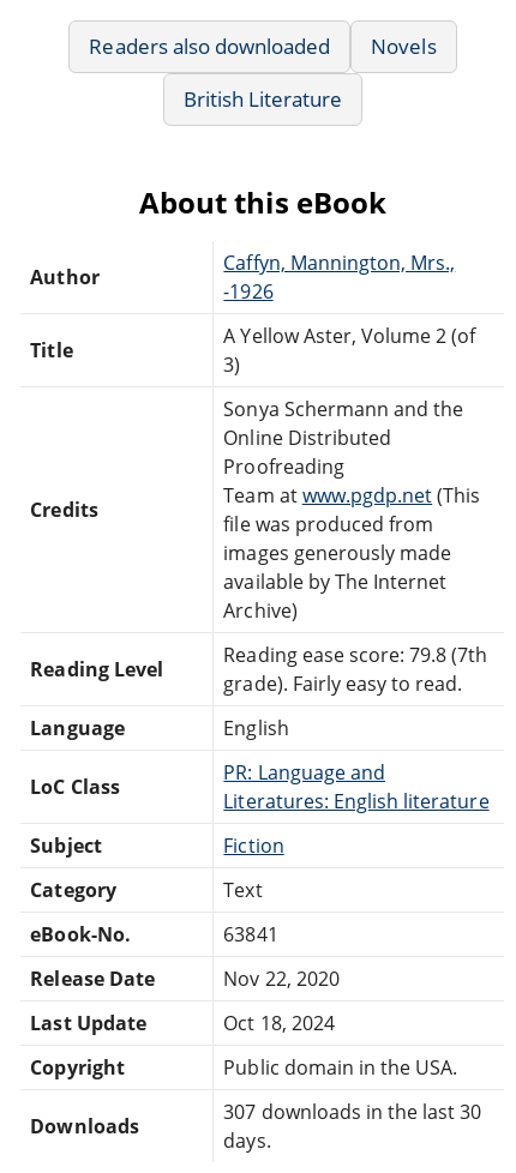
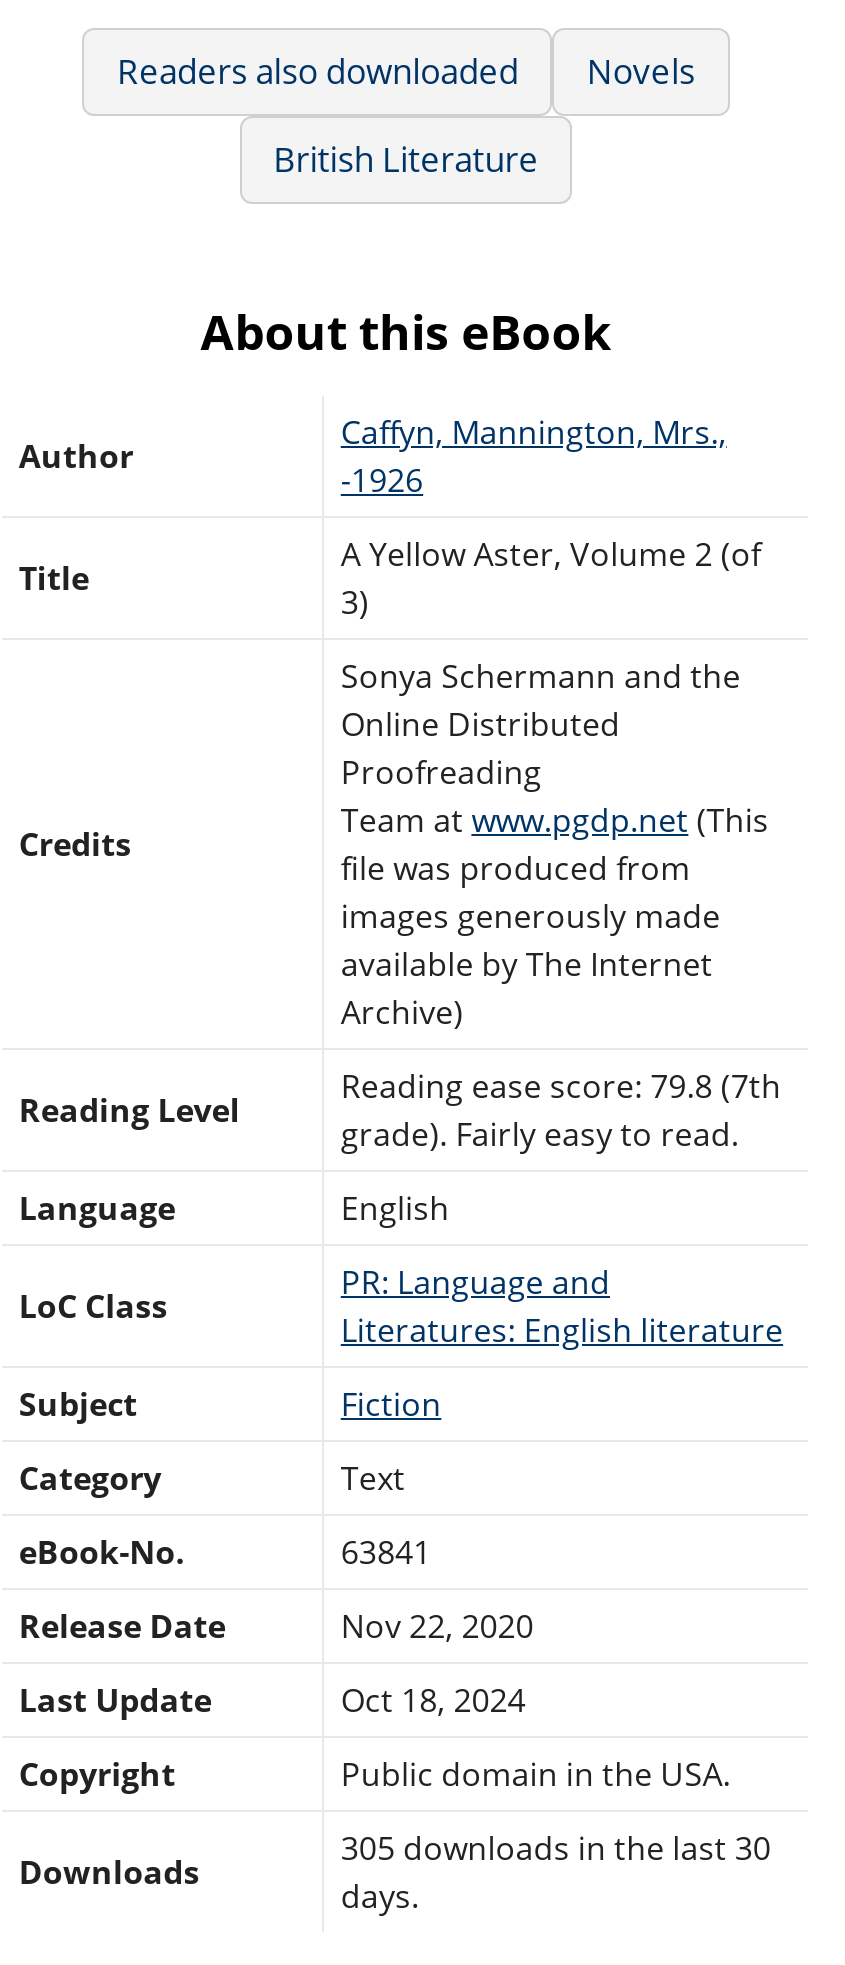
[224,1098,482,1125] 307 downloads in the last 30 -> [341,1825,771,1869] 305 downloads in the last 30

